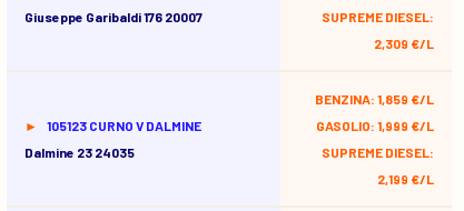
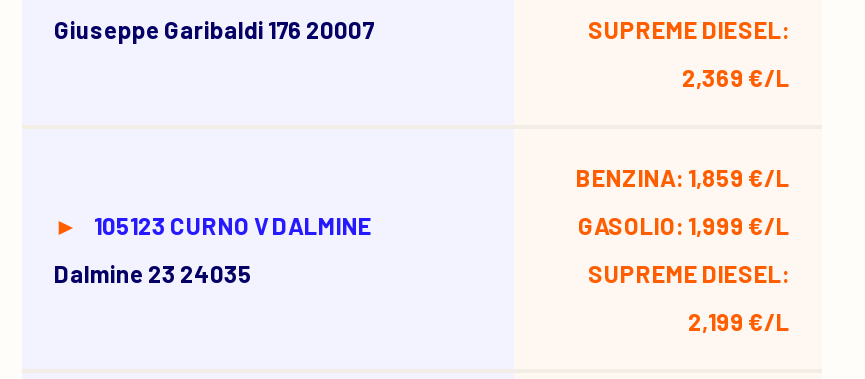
[374,36,434,51] 2,309 €/L -> [682,63,790,91] 2,369 €/L

